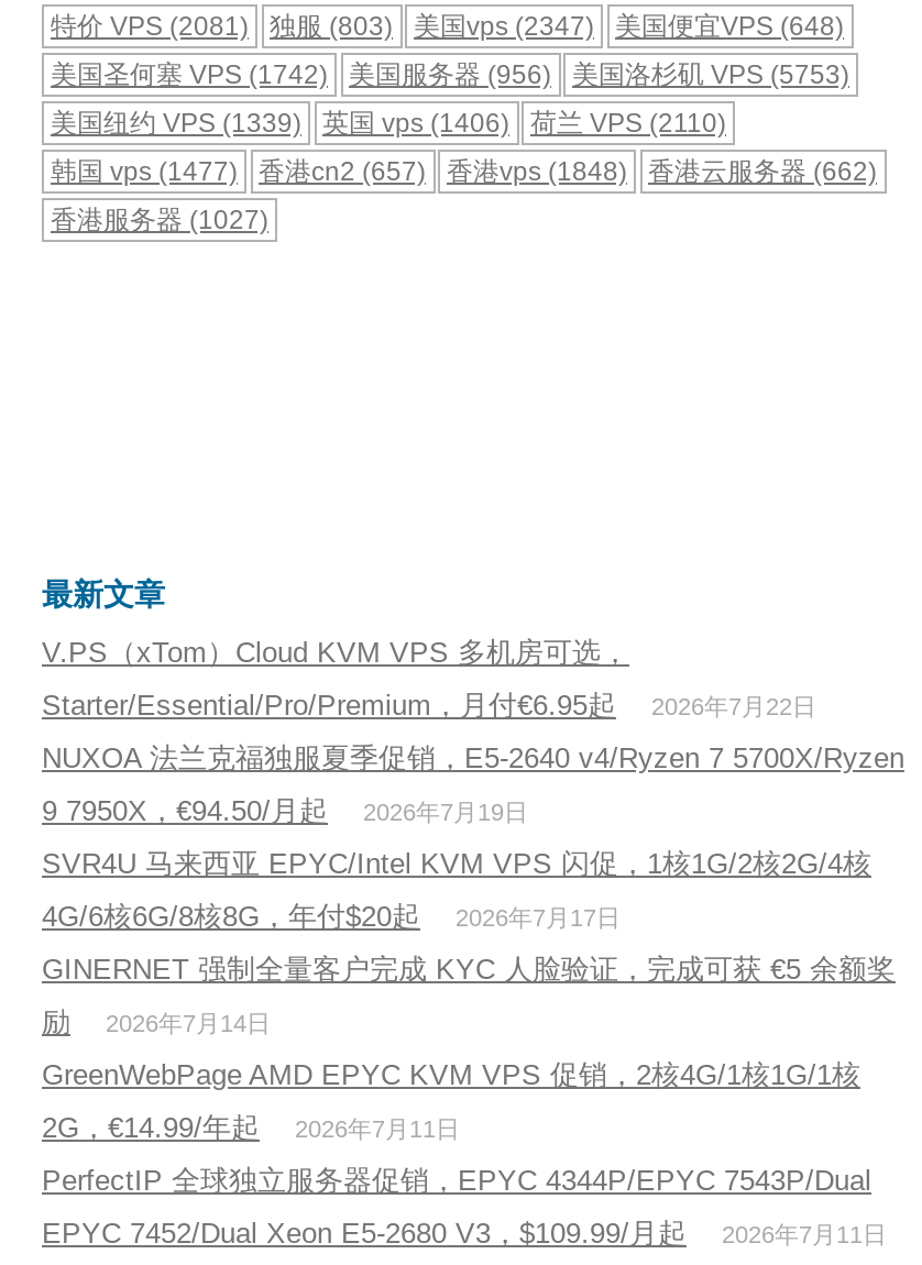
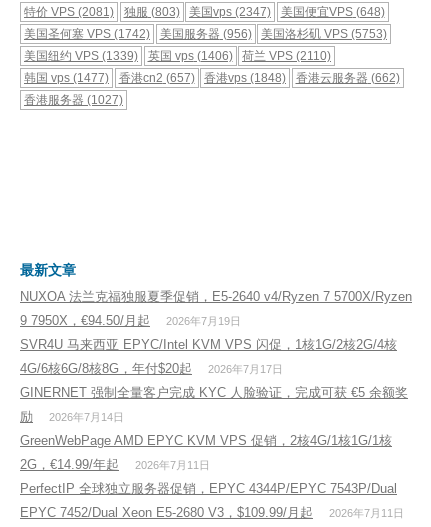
[42,636,816,722] V.PS（xTom）Cloud KVM VPS 多机房可选， | Starter/Essential/Pro/Premium，月付€6.95起 | 2026年7月22日 -> none

